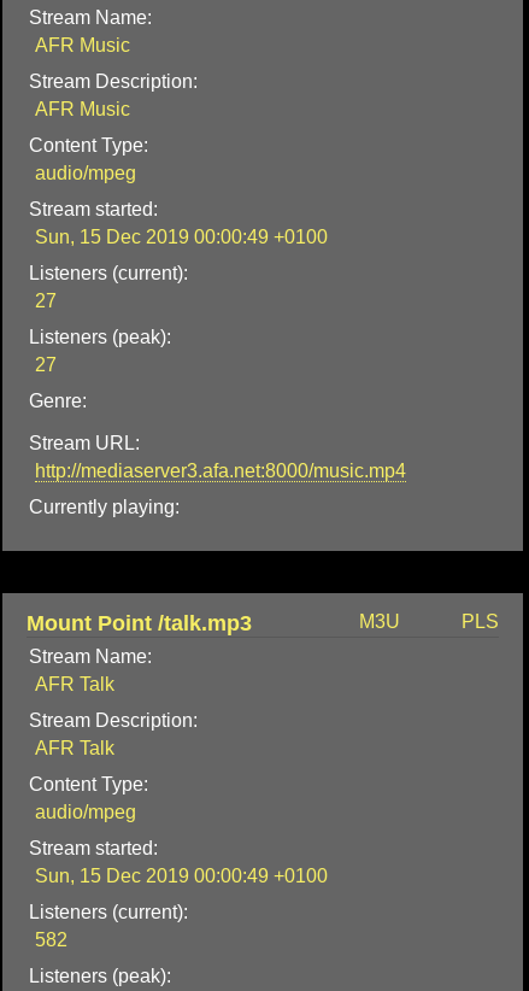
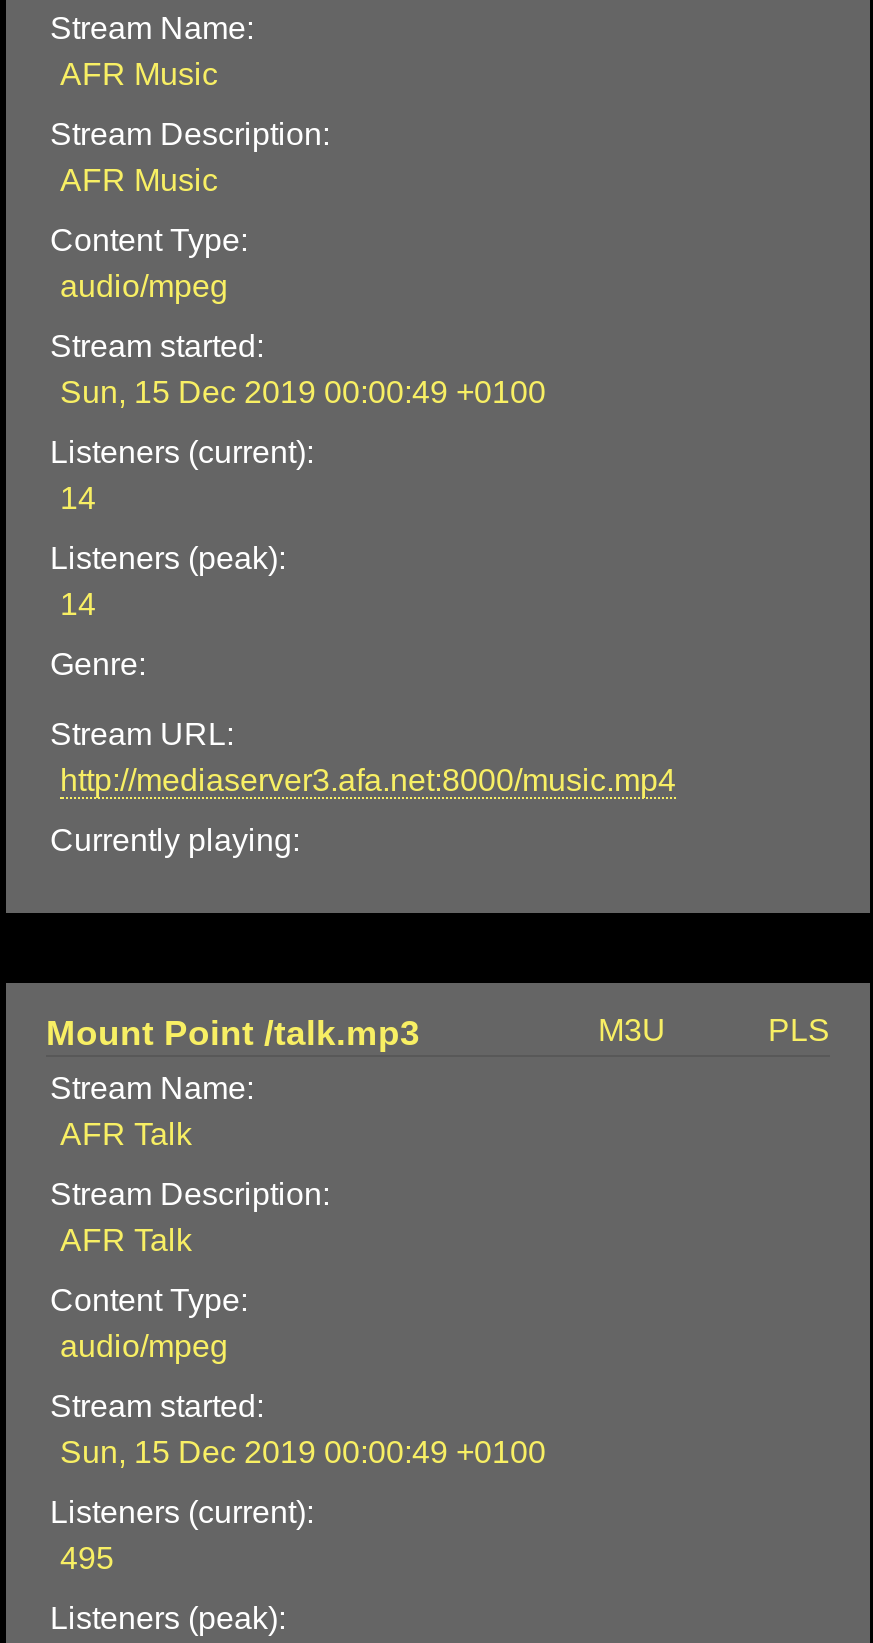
[35,291,57,311] 27 -> [60,481,96,515] 14
[35,355,57,375] 27 -> [60,587,96,621] 14
[35,930,67,950] 582 -> [60,1541,114,1575] 495

